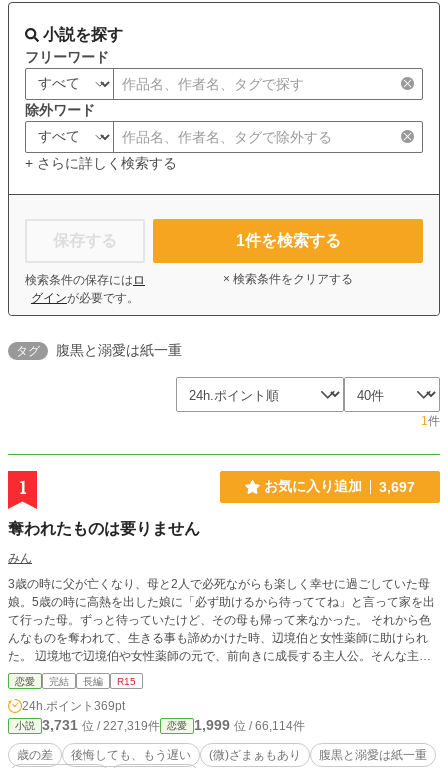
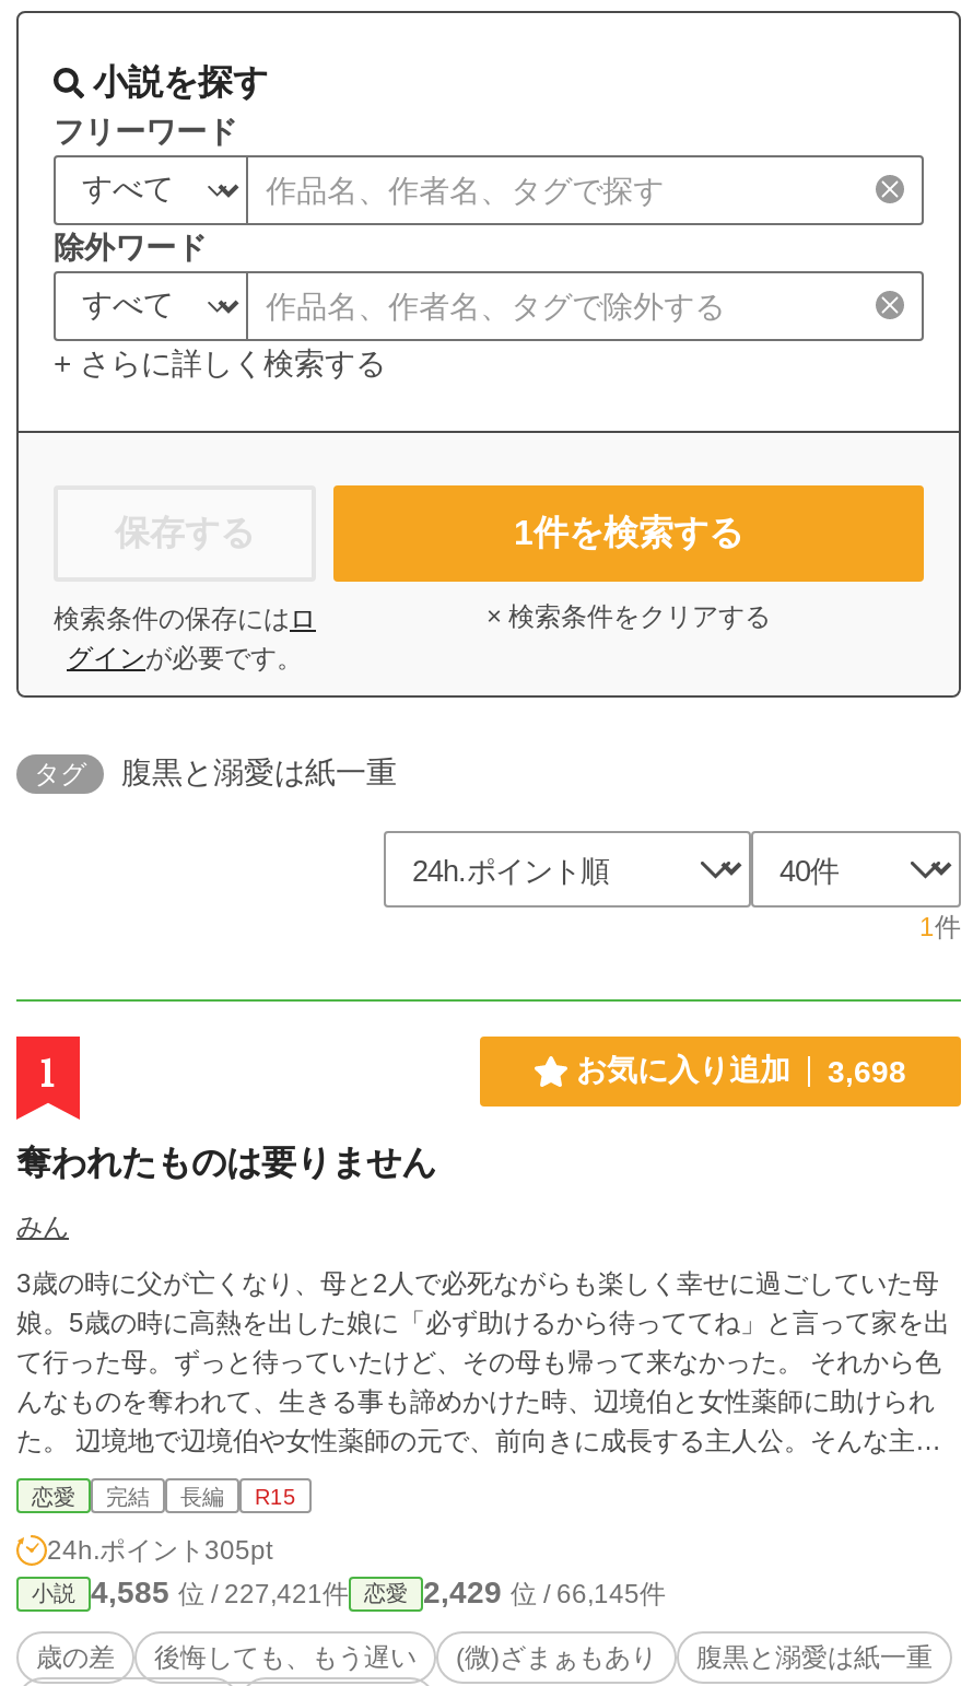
[264,478,415,495] お気に入り追加 3,697 -> [576,1052,906,1089] お気に入り追加 3,698
[22,699,125,713] 24h.ポイント369pt -> [47,1535,272,1566] 24h.ポイント305pt
[42,717,160,733] 3,731位 / 227,319件 -> [91,1574,349,1609] 4,585位 / 227,421件
[194,717,305,733] 1,999位 / 66,114件 -> [423,1574,666,1609] 2,429位 / 66,145件

